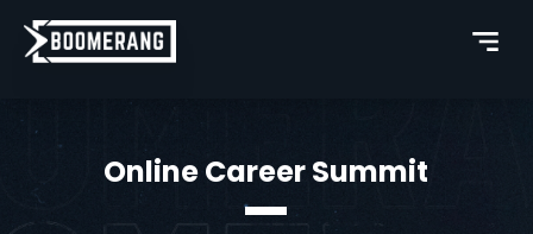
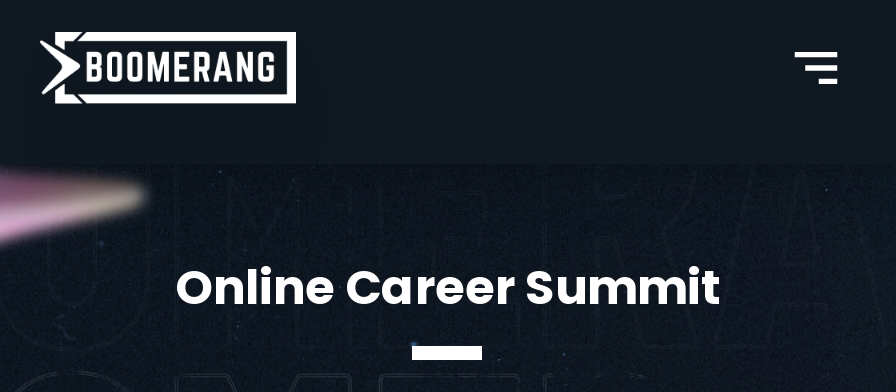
none -> [6,168,148,248] [image]

